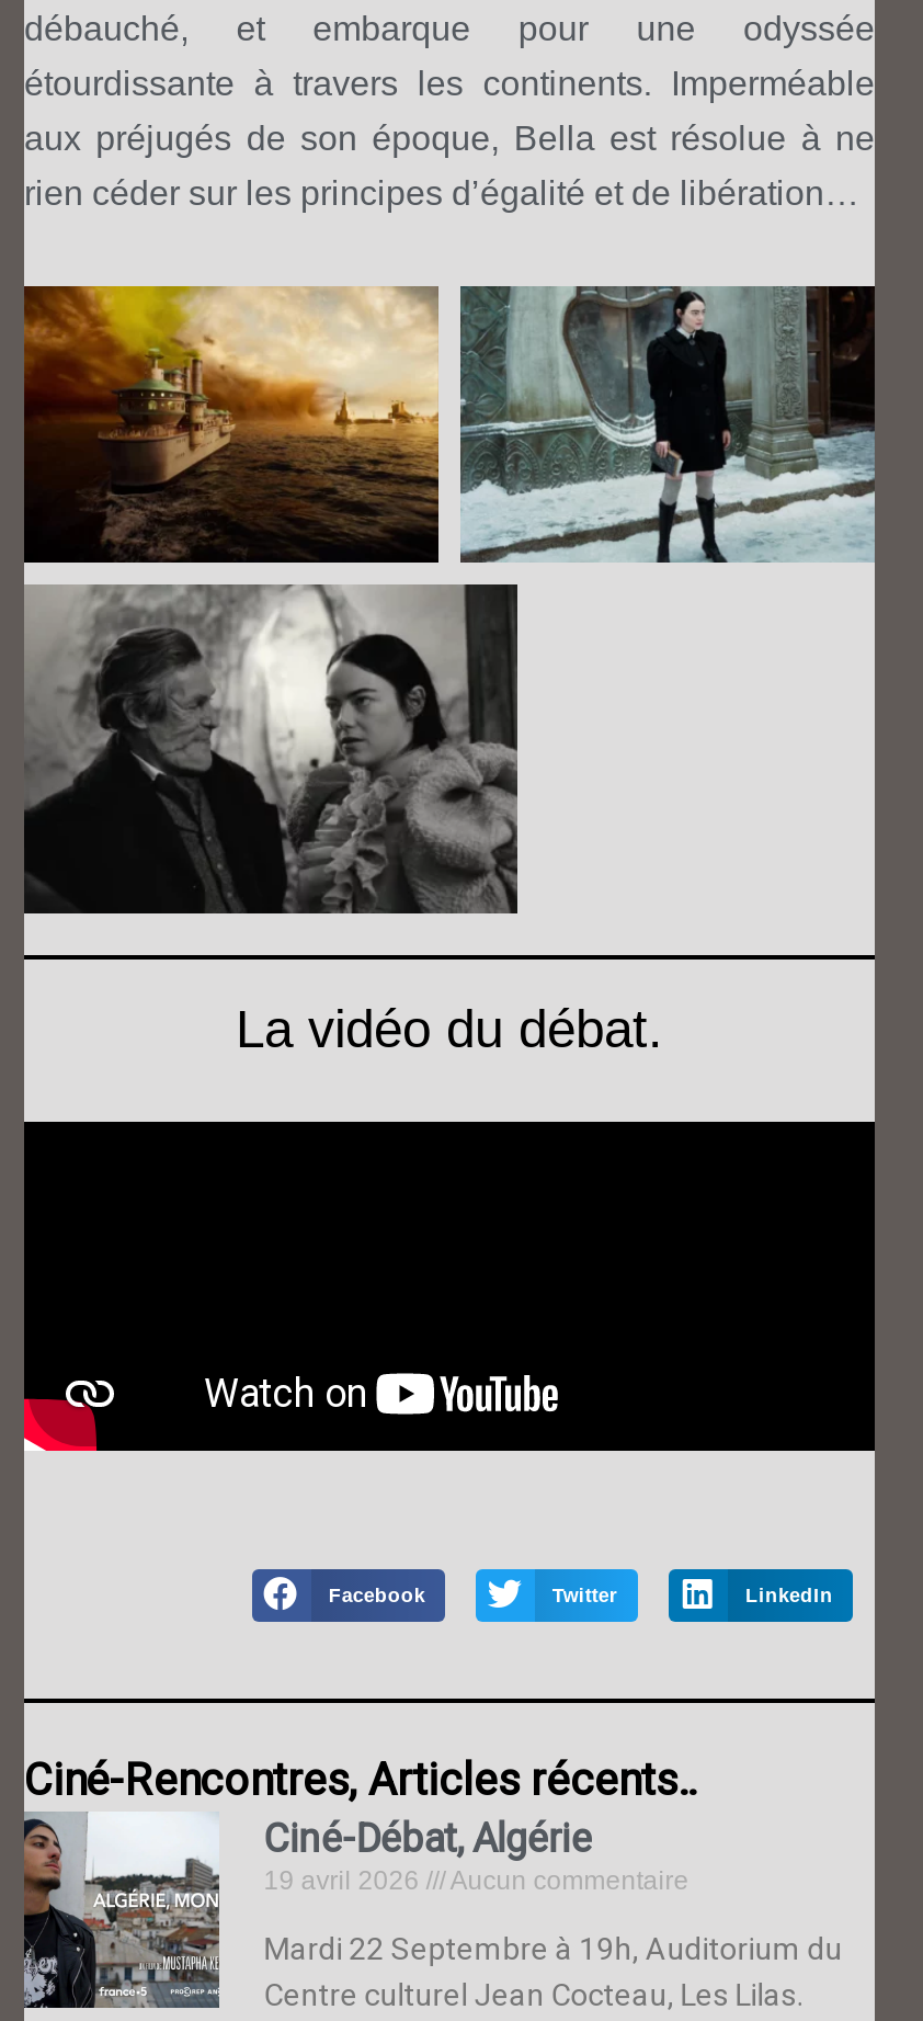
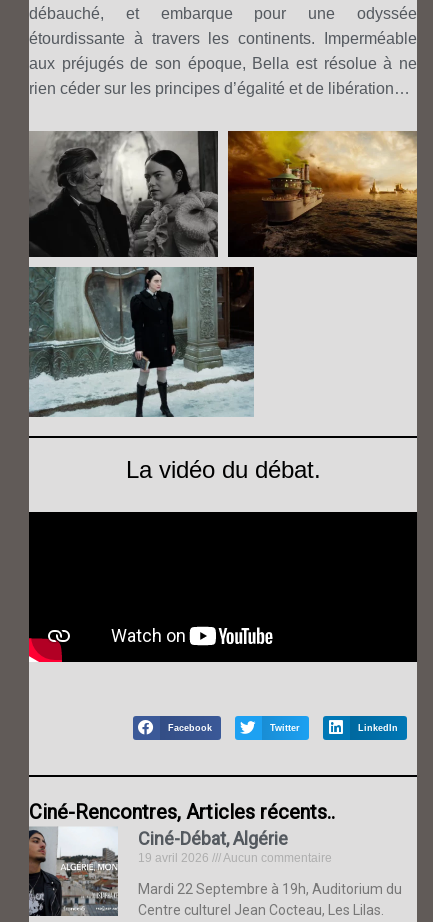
[22,284,441,563] [image] -> [29,130,219,257] [image]
[458,284,877,563] [image] -> [227,130,418,258] [image]
[22,584,520,916] [image] -> [28,267,254,417] [image]

